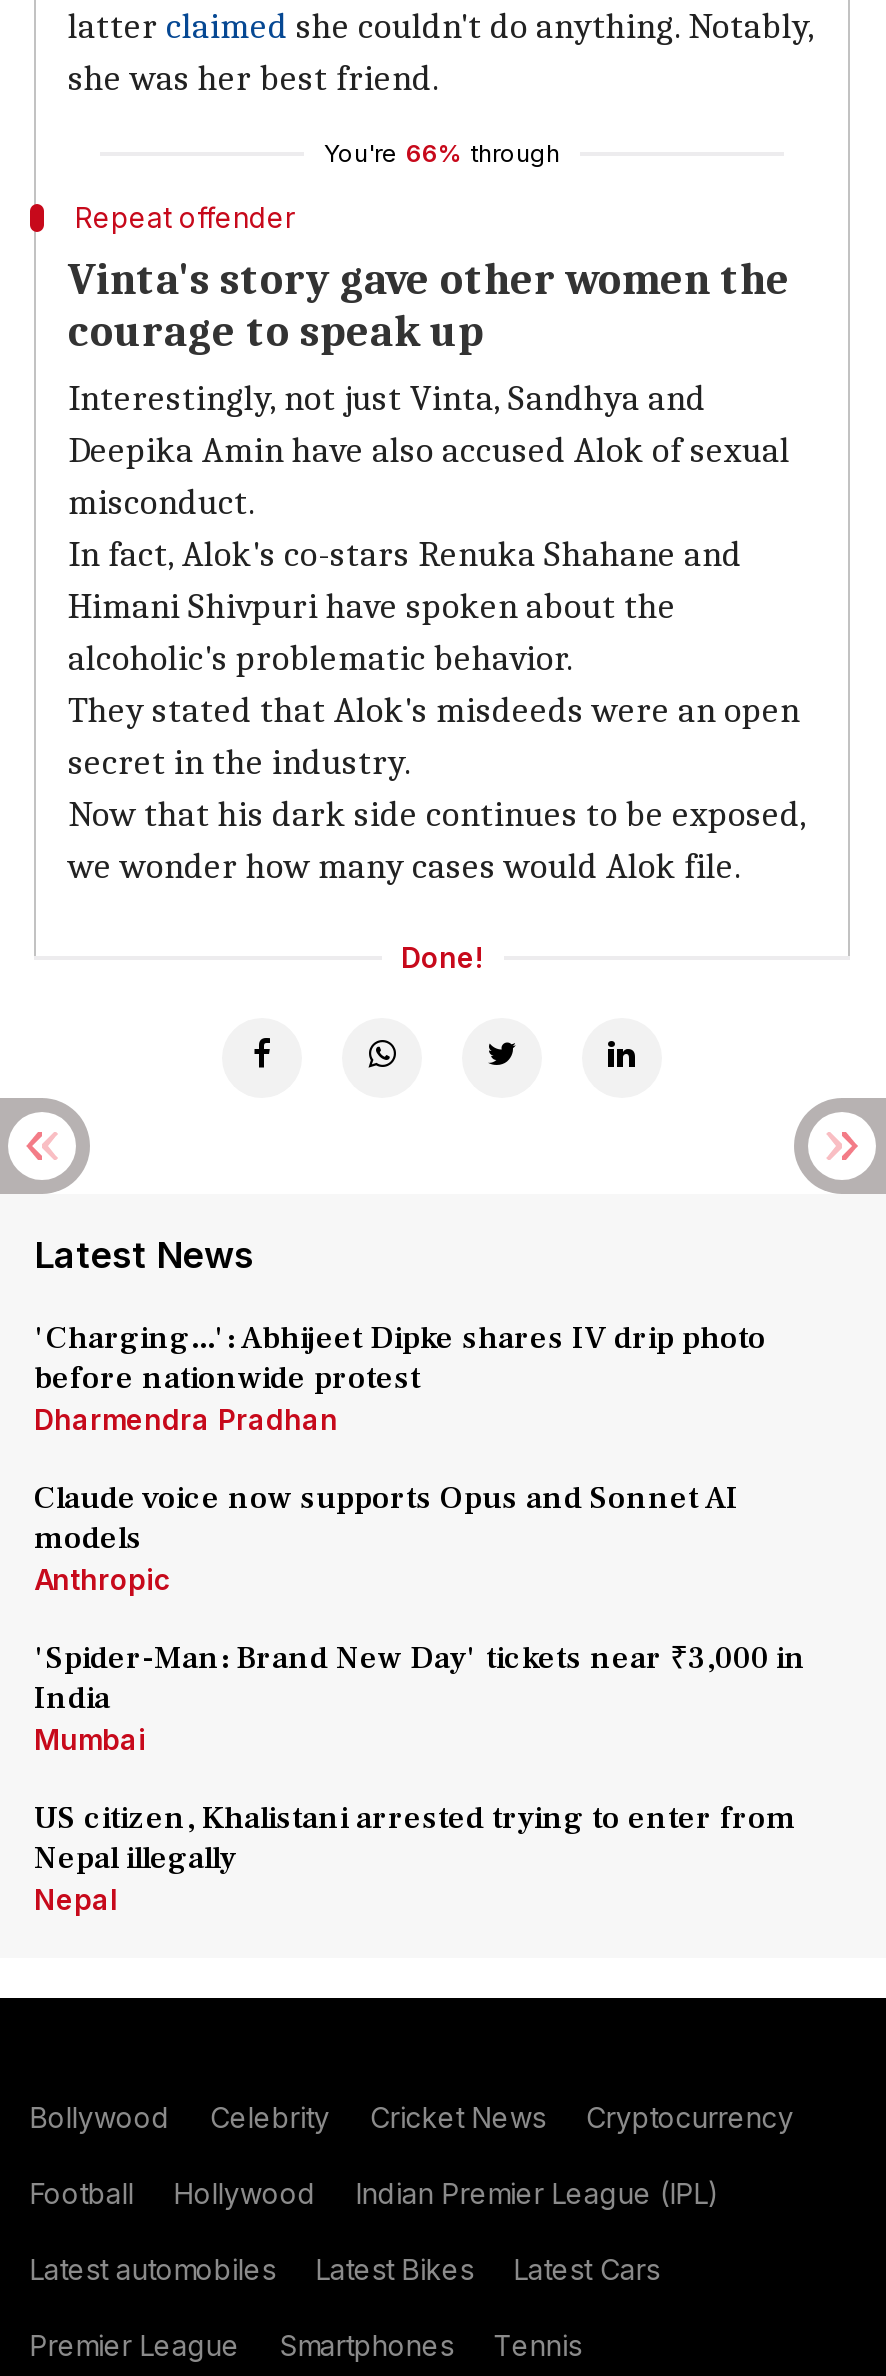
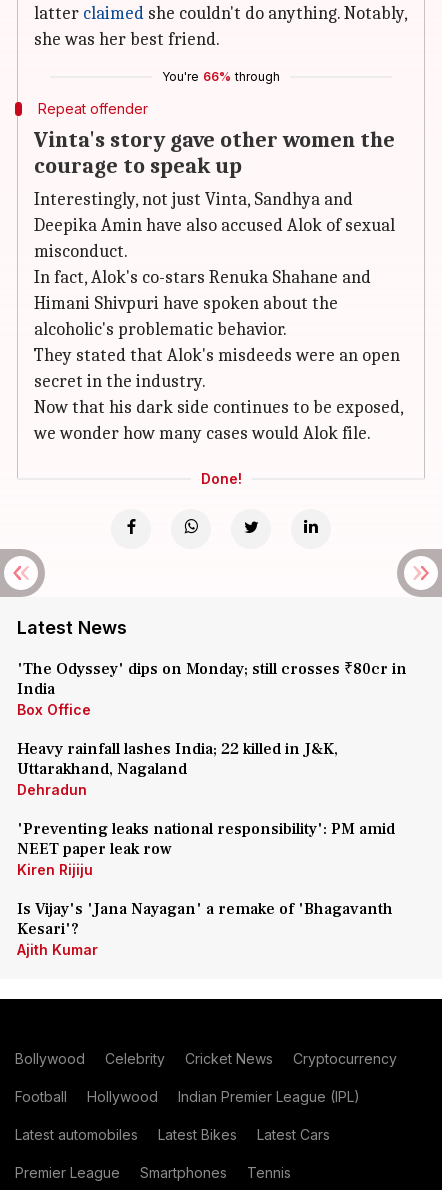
[34,1318,806,1678] 'Charging...': Abhijeet Dipke shares IV drip photo | before nationwide protest | Dharmendra Pradhan | Claude voice now supports Opus and Sonnet AI | models | Anthropic | 'Spider-Man: Brand New Day' tickets near ₹3,000 in -> [17,659,407,679] 'The Odyssey' dips on Monday; still crosses ₹80cr in
moved [34,1678,110,1718] -> [17,679,55,699]: India
[34,1722,796,1916] Mumbai | US citizen, Khalistani arrested trying to enter from | Nepal illegally | Nepal -> [17,701,395,958] Box Office | Heavy rainfall lashes India; 22 killed in J&K, | Uttarakhand, Nagaland | Dehradun | 'Preventing leaks national responsibility': PM amid | NEET paper leak row | Kiren Rijiju | Is Vijay's 'Jana Nayagan' a remake of 'Bhagavanth | Kesari'? | Ajith Kumar

